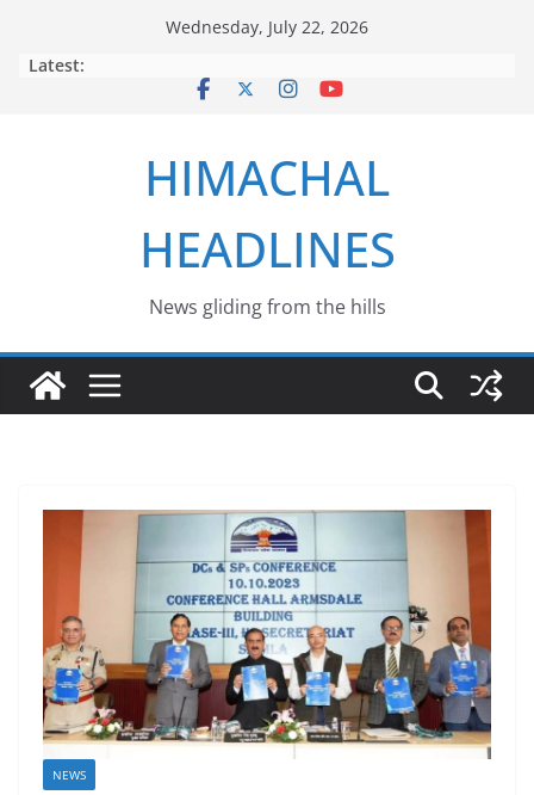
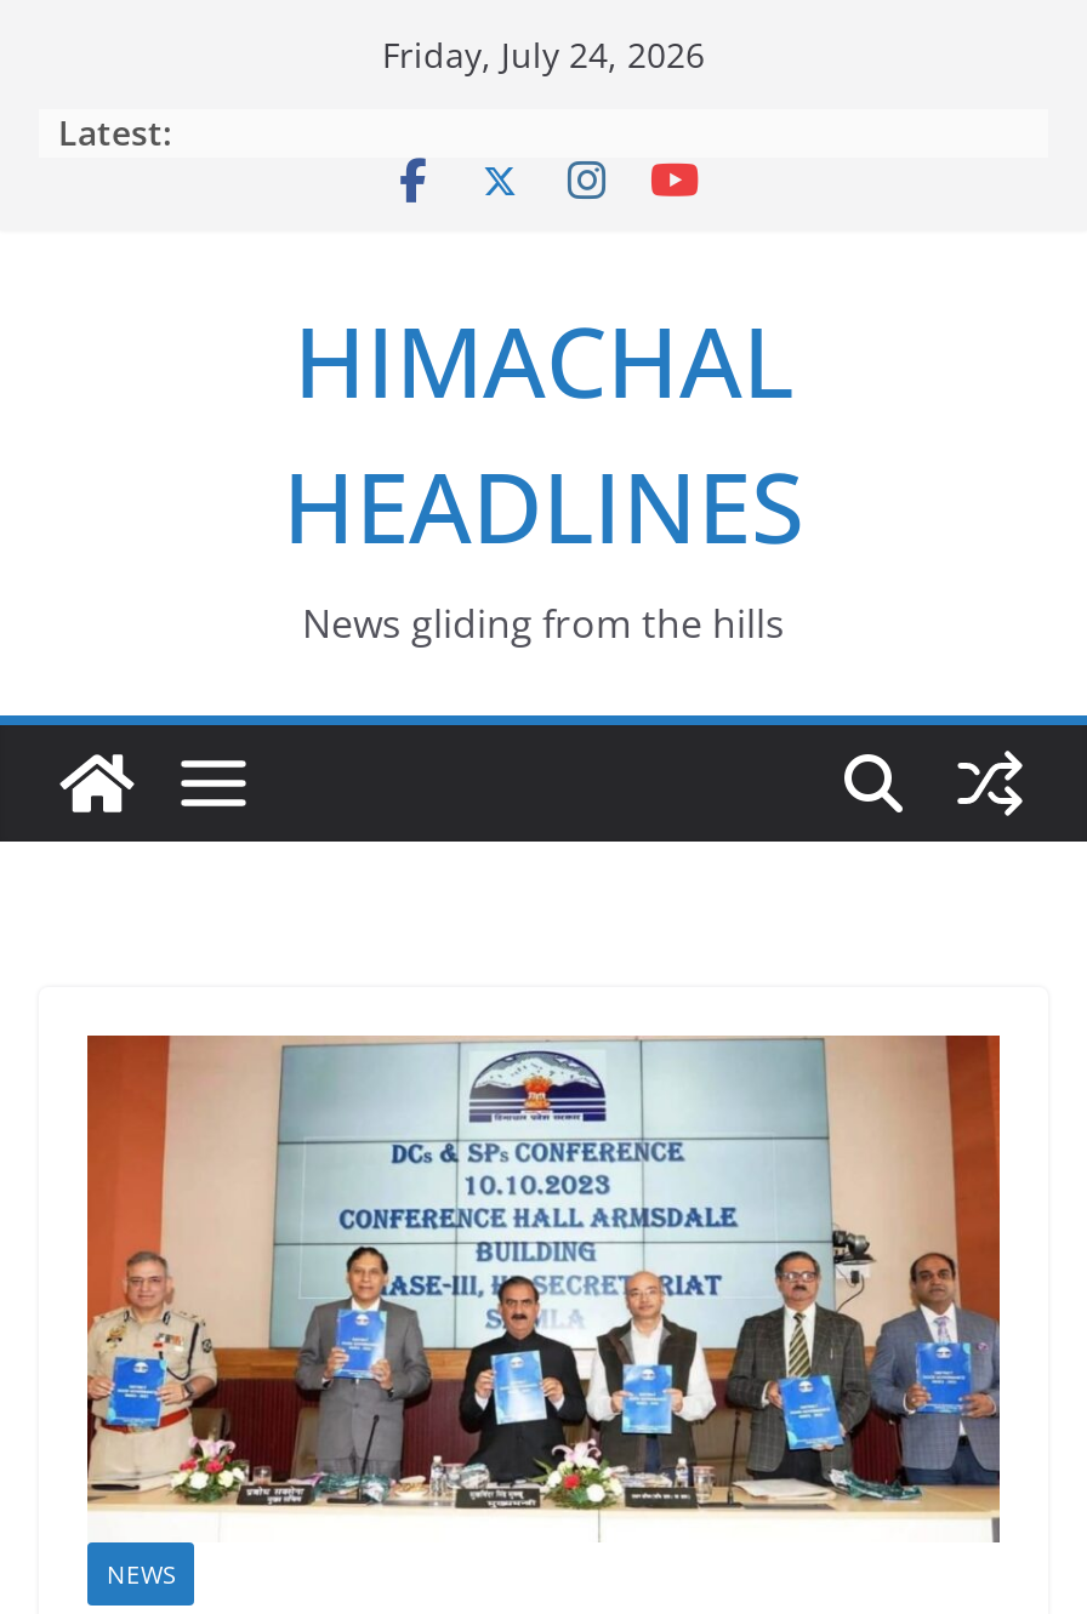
[166,16,368,38] Wednesday, July 22, 2026 -> [382,32,705,78] Friday, July 24, 2026

